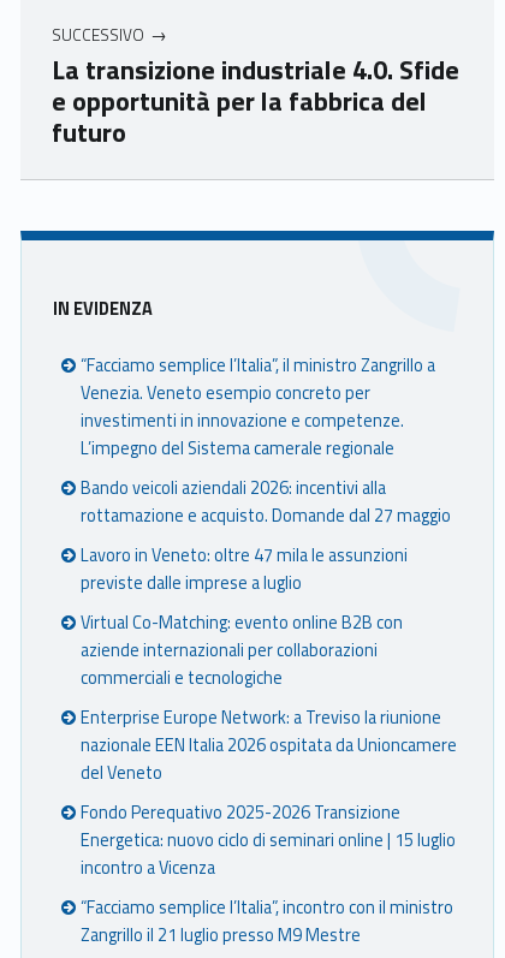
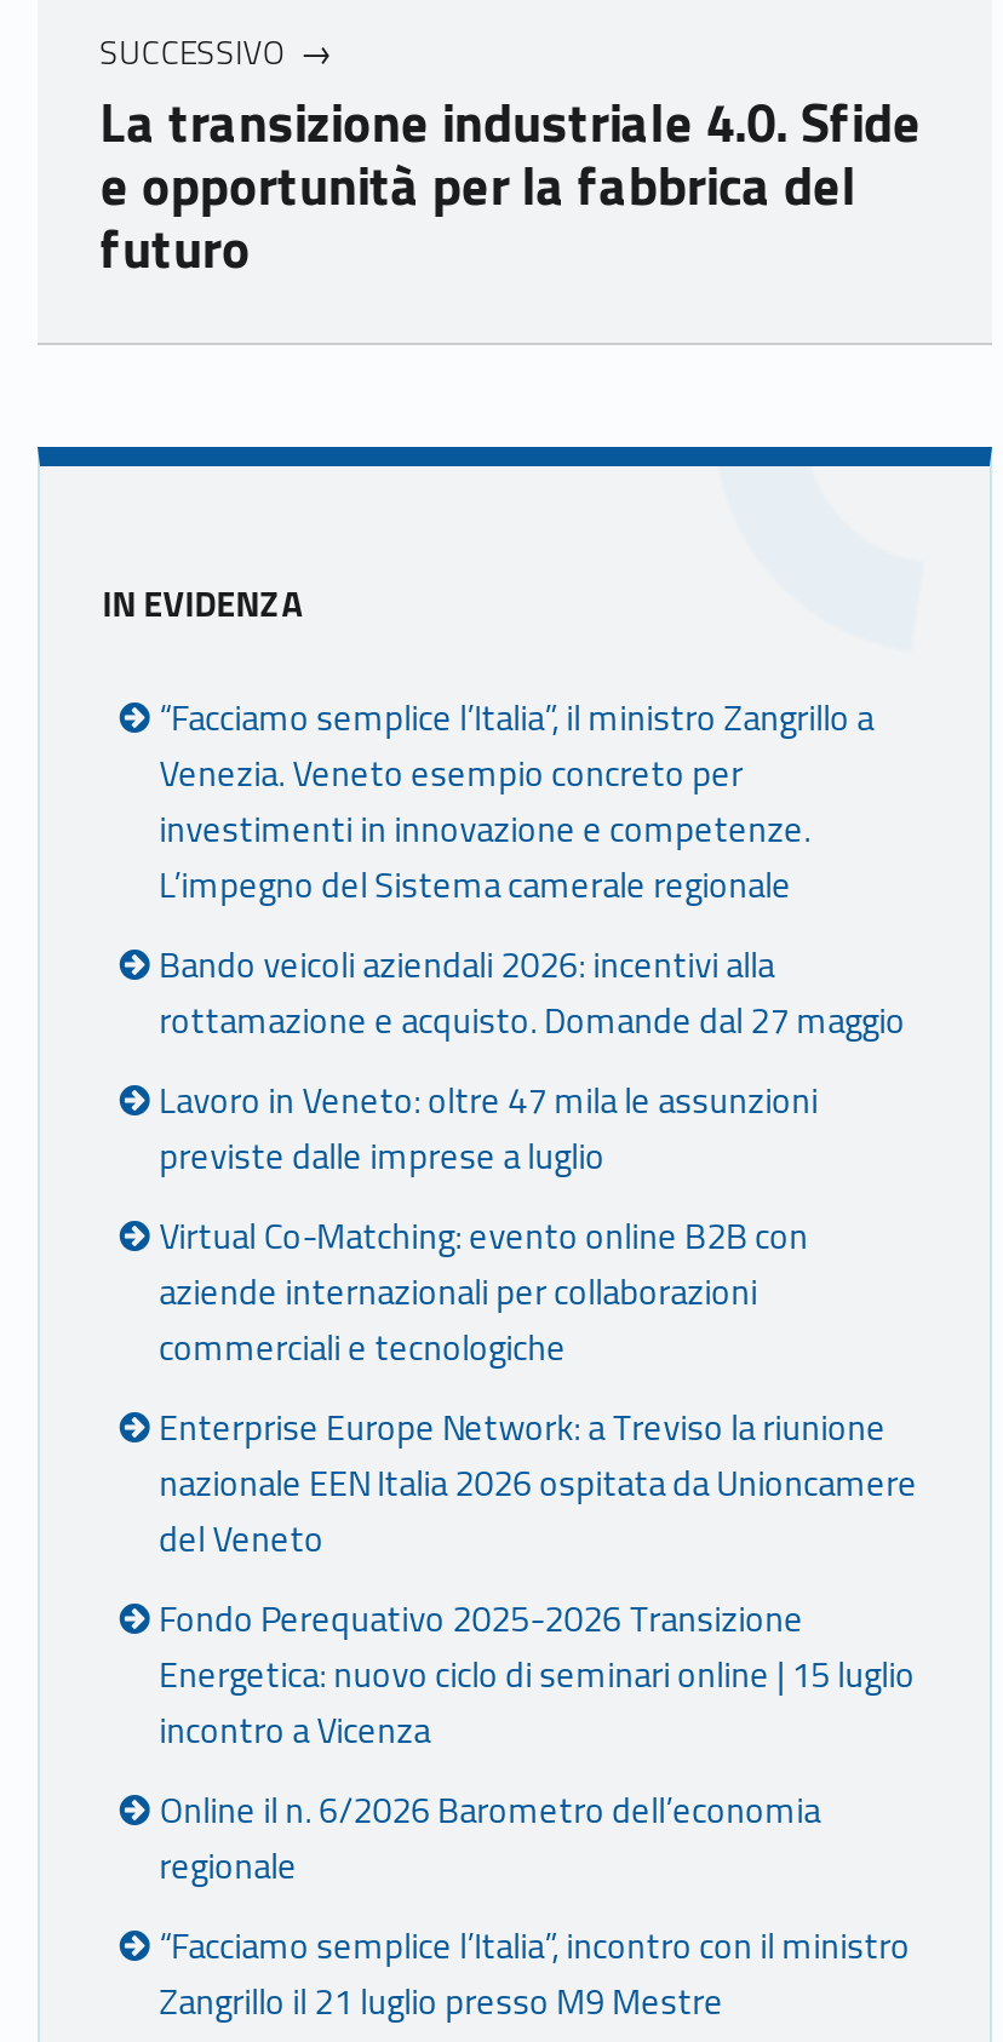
none -> [159,1785,821,1894] Online il n. 6/2026 Barometro dell’economia | regionale

